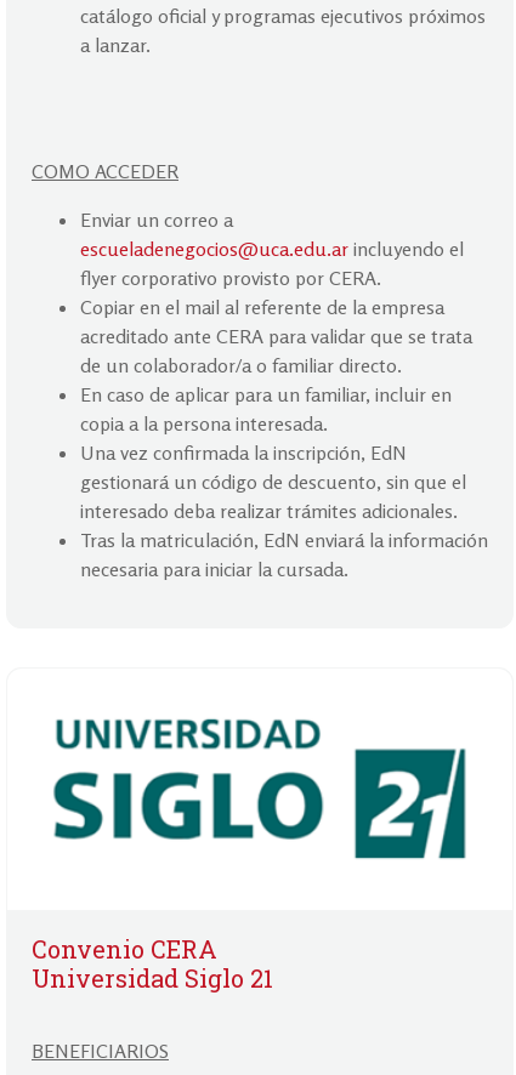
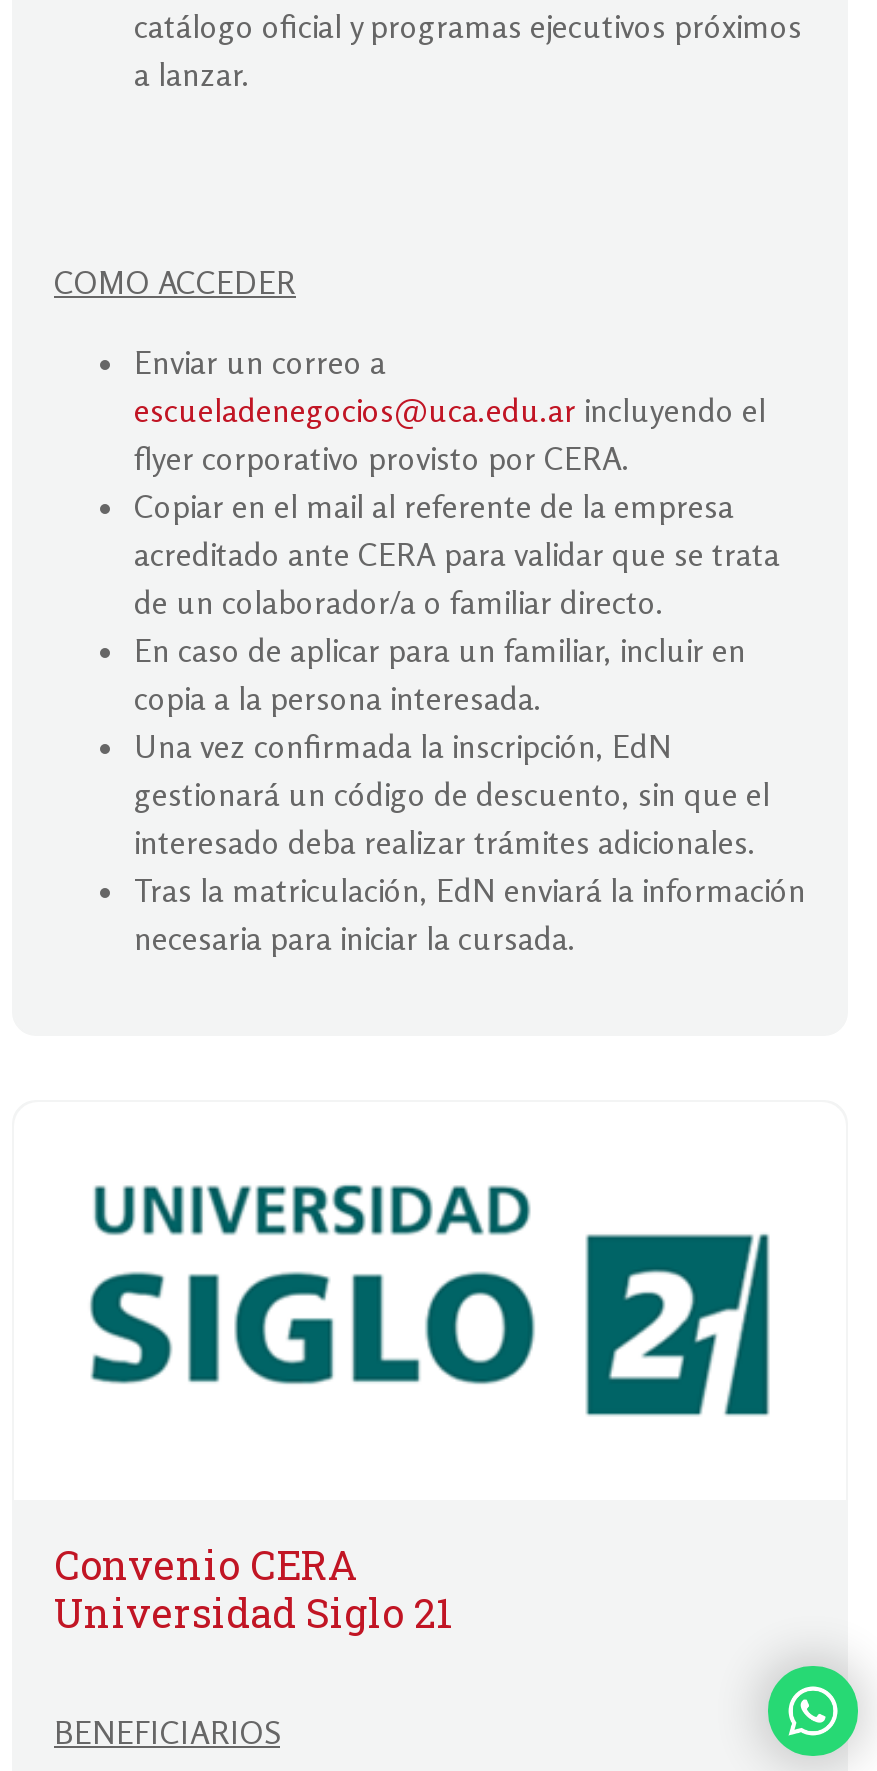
none -> [764,1662,862,1760] [image]

